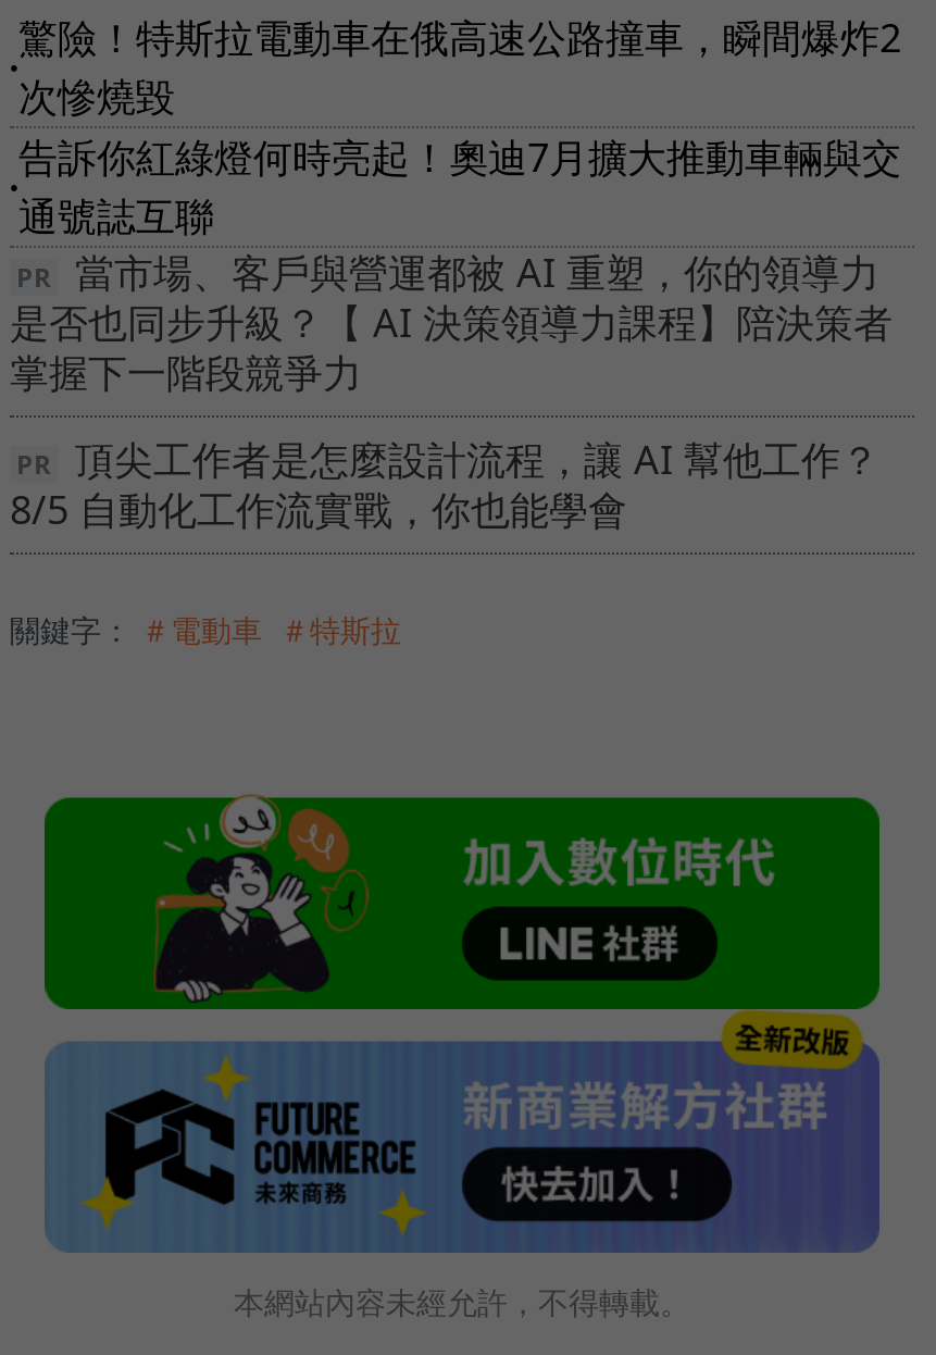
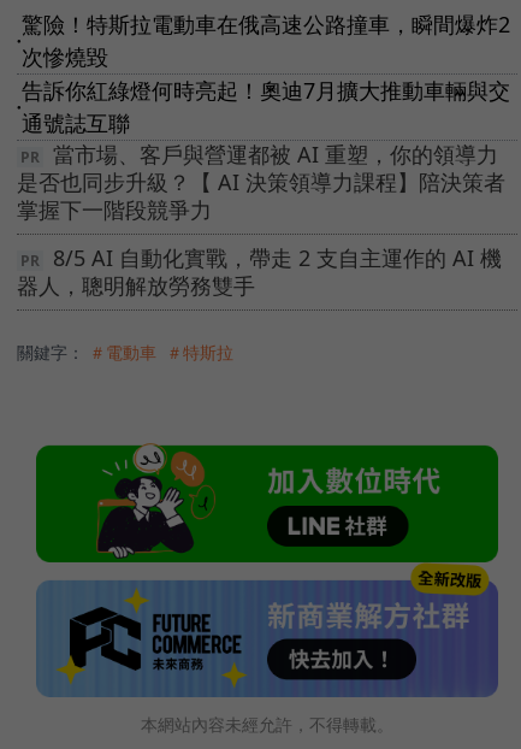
[10,433,879,535] 頂尖工作者是怎麼設計流程，讓 AI 幫他工作？ | 8/5 自動化工作流實戰，你也能學會 -> [17,243,502,300] 8/5 AI 自動化實戰，帶走 2 支自主運作的 AI 機 | 器人，聰明解放勞務雙手

